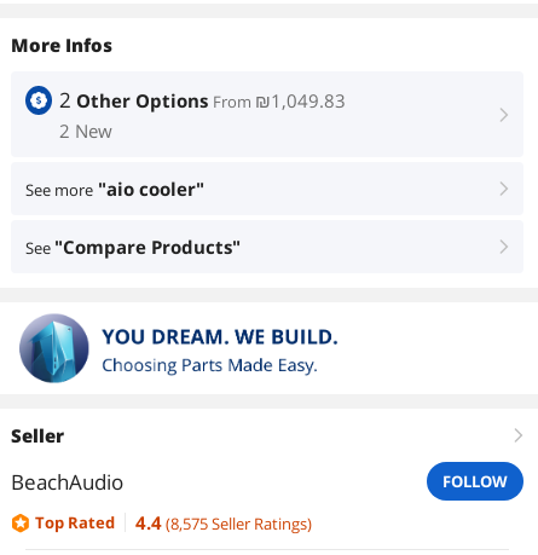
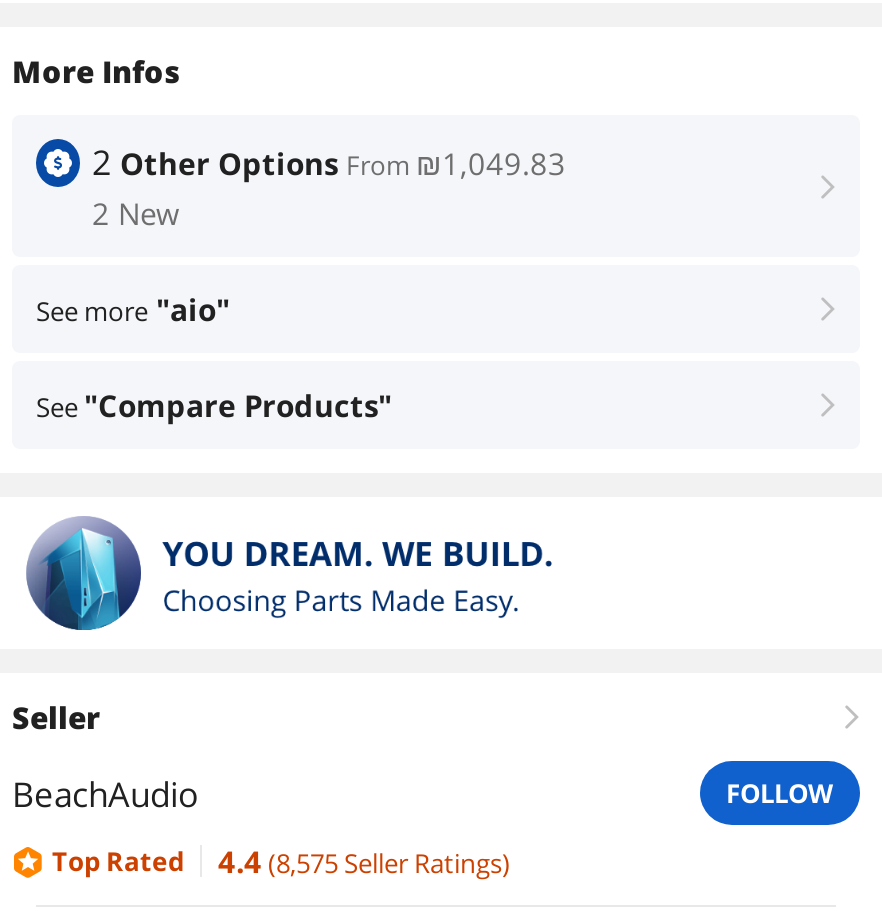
[25,177,204,201] See more "aio cooler" -> [36,289,230,329] See more "aio"

